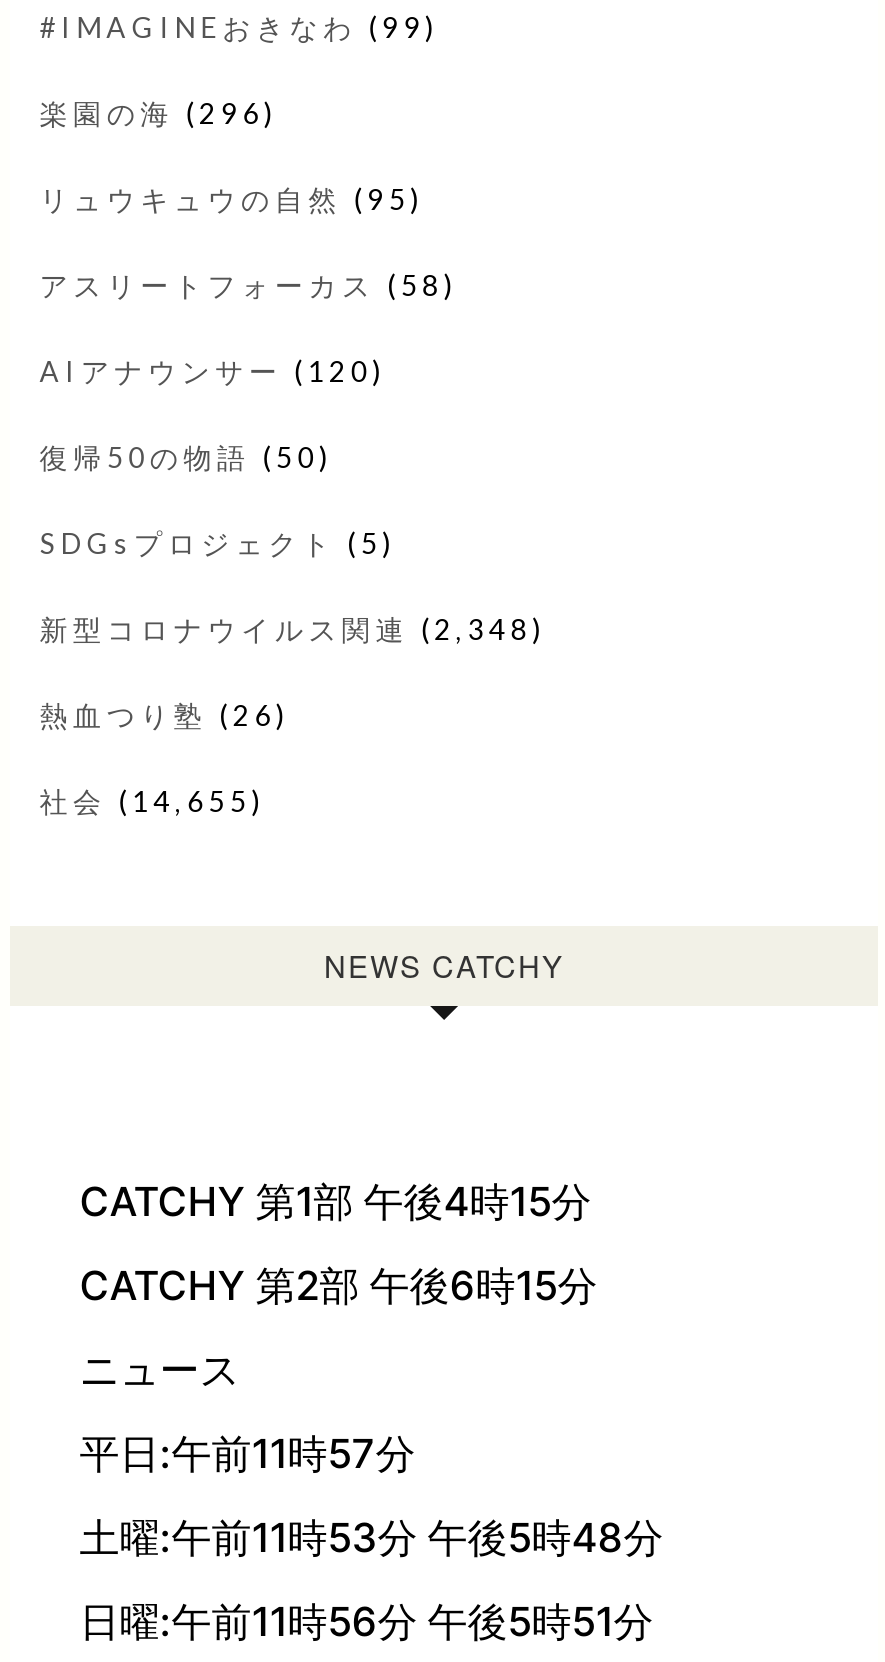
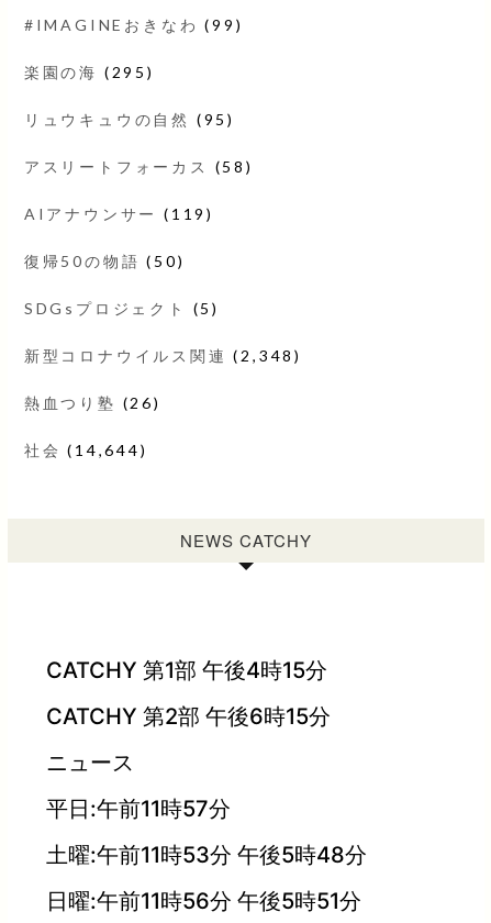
[39,96,277,130] 楽園の海(296) -> [24,63,155,81] 楽園の海(295)
[39,354,386,388] AIアナウンサー(120) -> [24,204,214,223] AIアナウンサー(119)
[39,784,265,818] 社会(14,655) -> [24,441,148,459] 社会(14,644)

